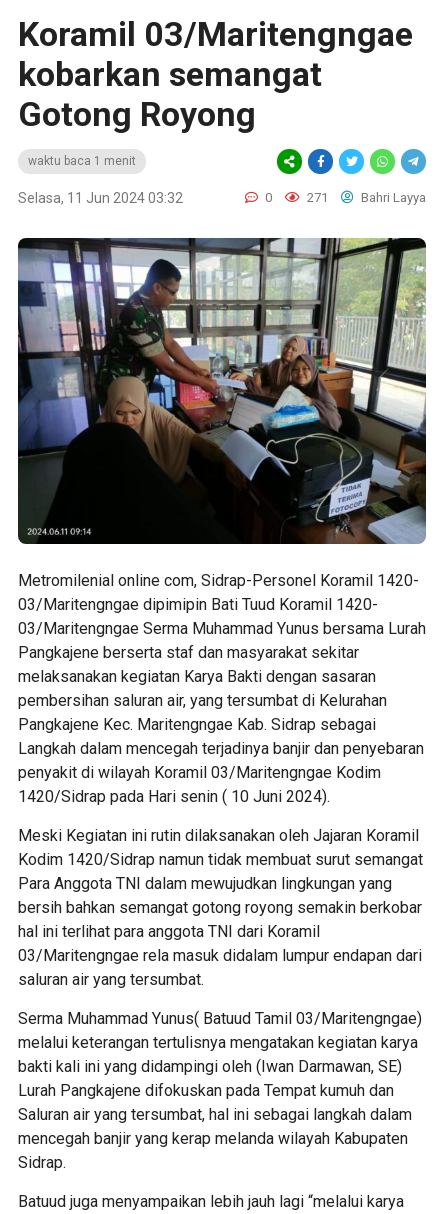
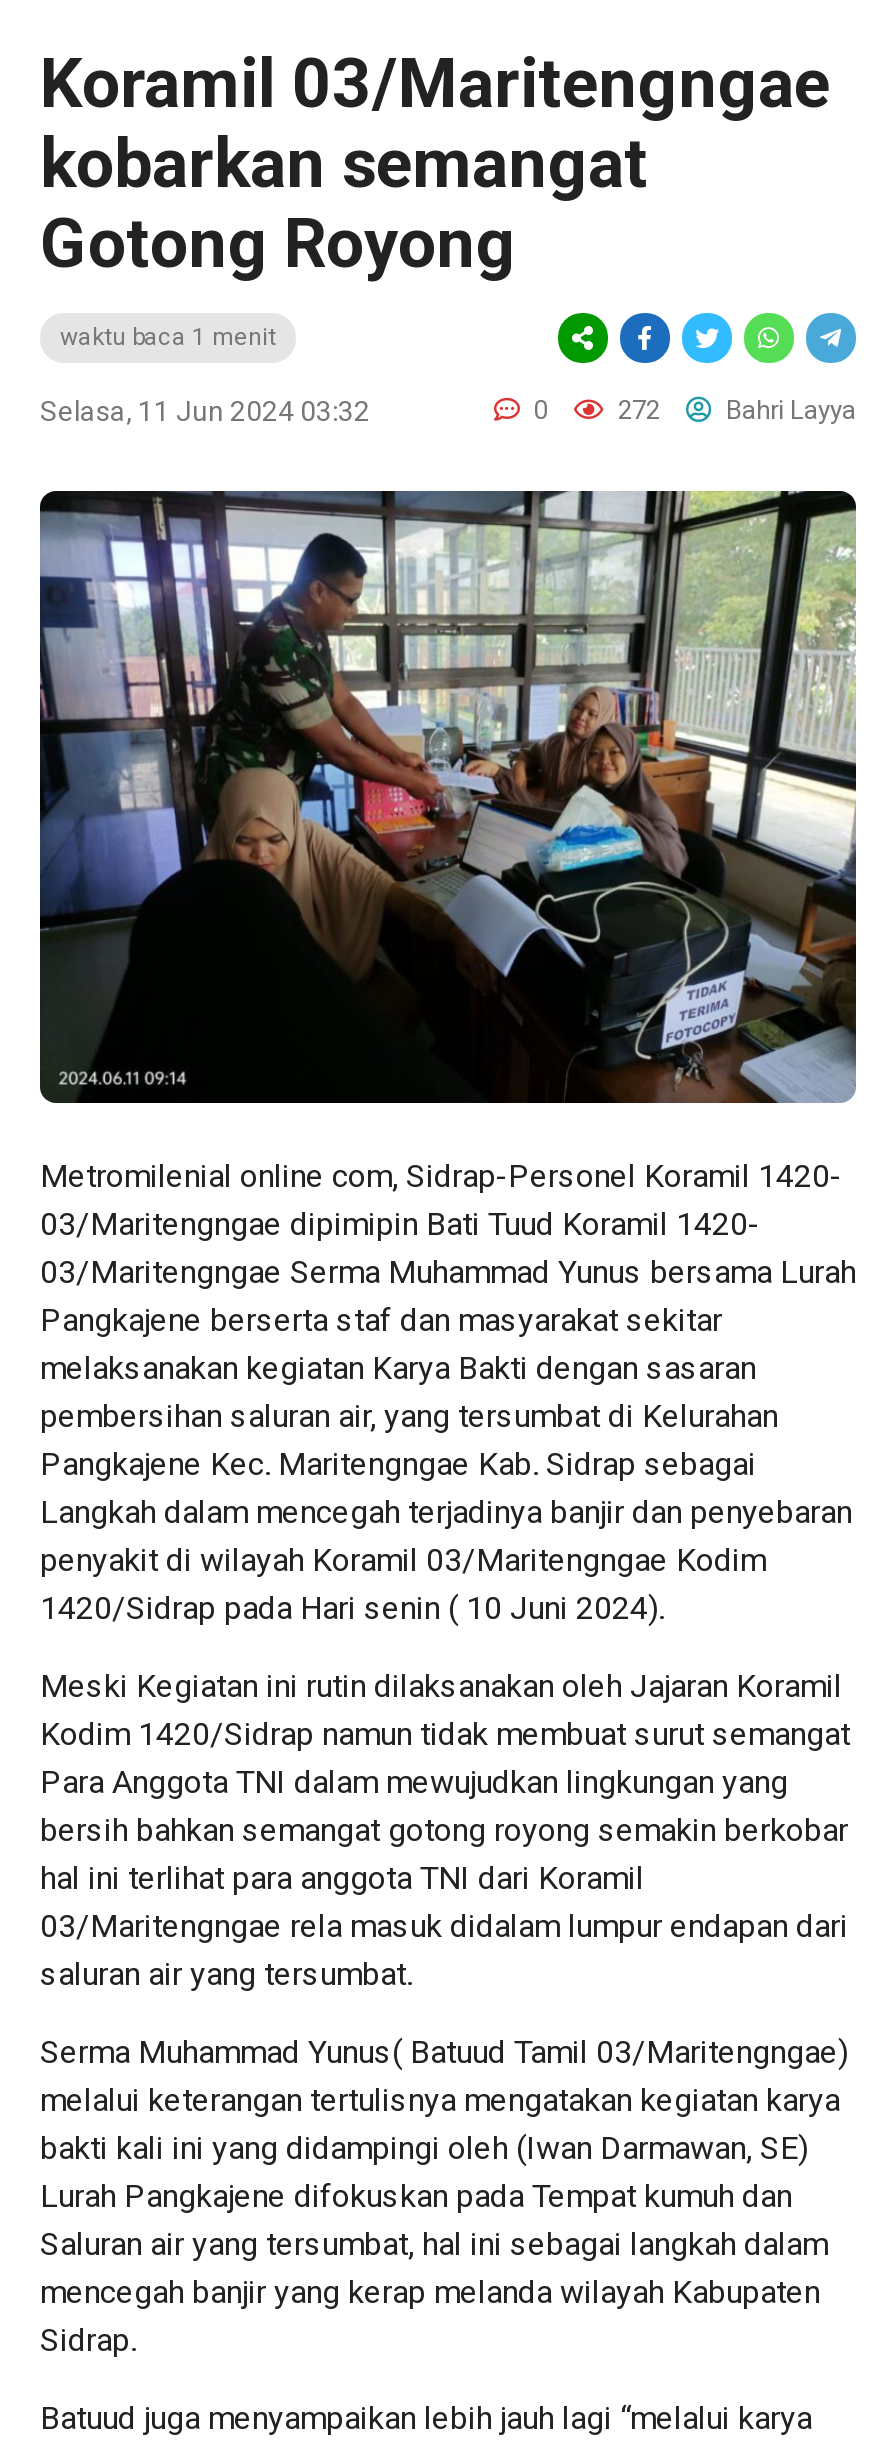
[262,190,426,205] 0 271 Bahri Layya -> [528,395,856,425] 0 272 Bahri Layya

